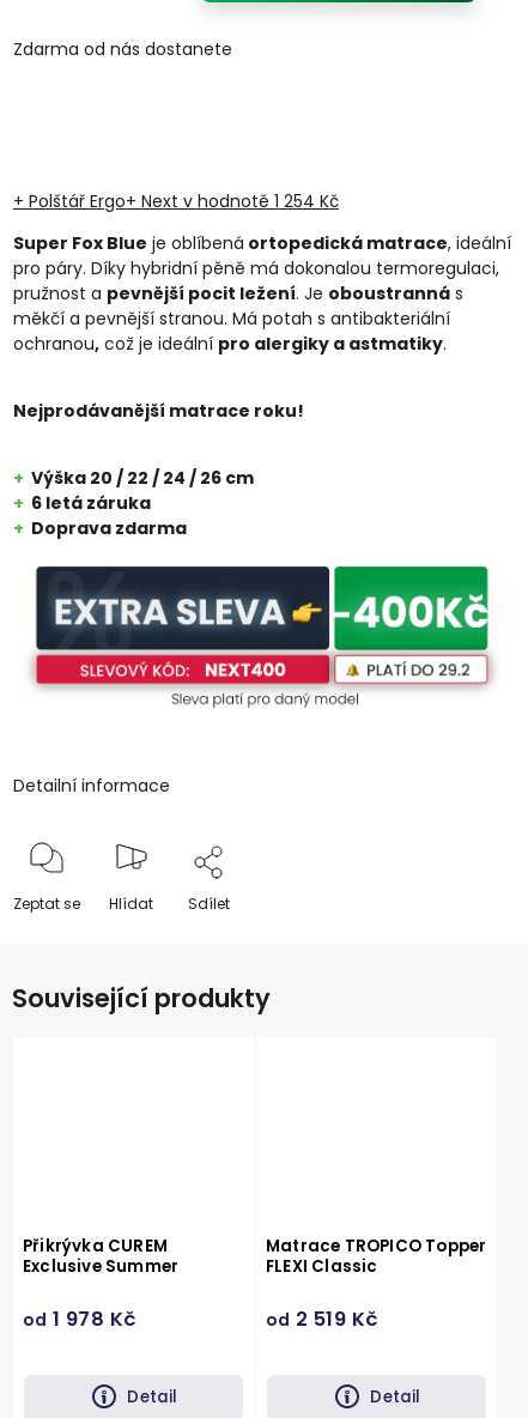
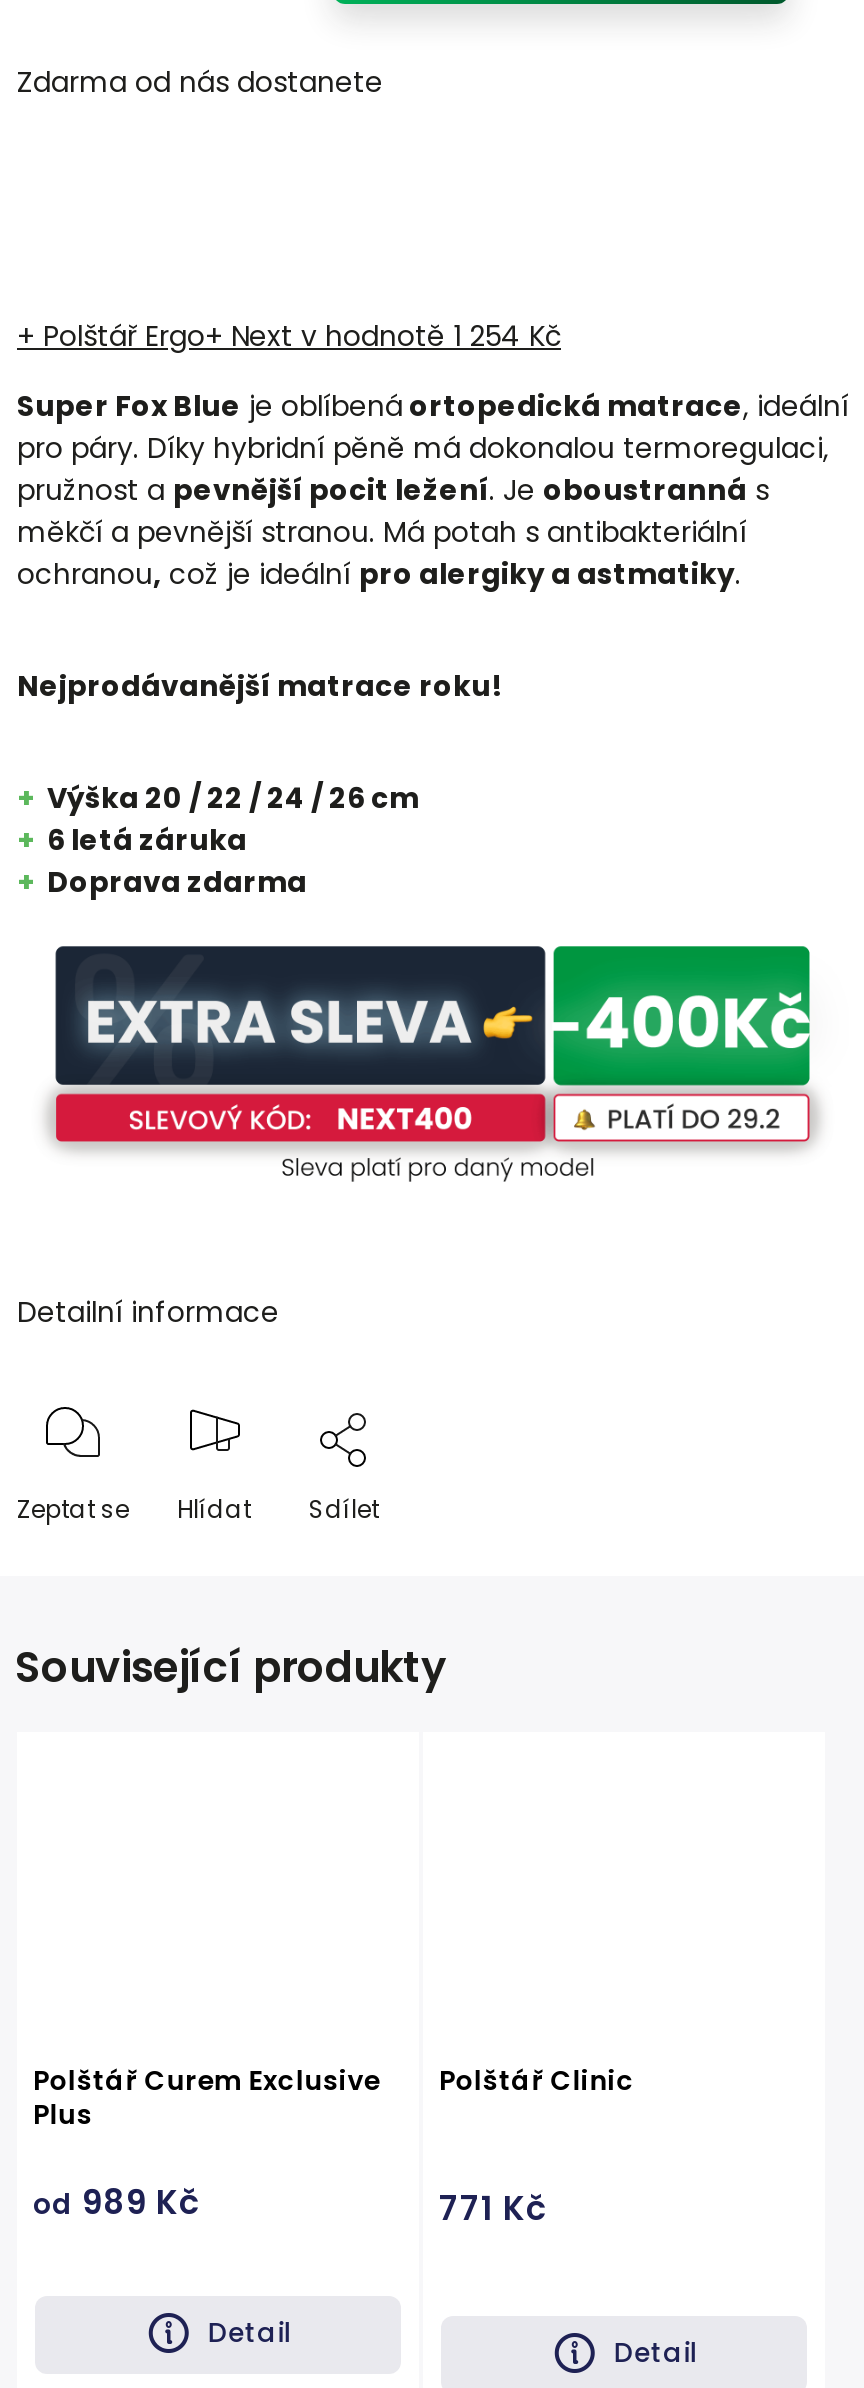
[23,1234,179,1277] Přikrývka CUREM | Exclusive Summer -> [33,2061,380,2133] Polštář Curem Exclusive | Plus
[266,1234,487,1277] Matrace TROPICO Topper | FLEXI Classic -> [439,2061,635,2099] Polštář Clinic
[23,1306,137,1333] od 1 978 Kč -> [33,2180,202,2226] od 989 Kč
[266,1306,379,1333] od 2 519 Kč -> [439,2185,549,2231] 771 Kč

